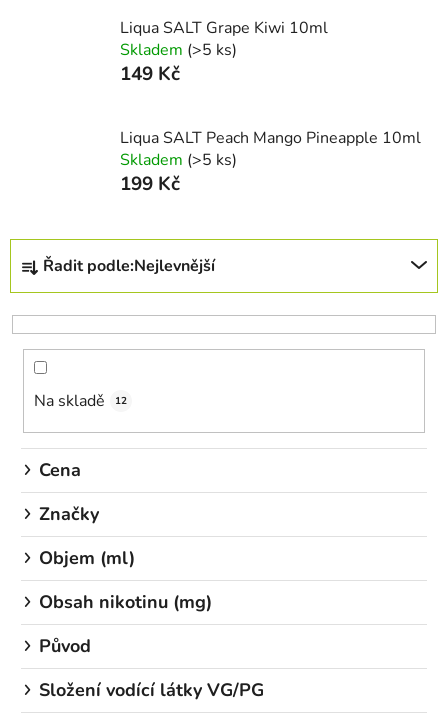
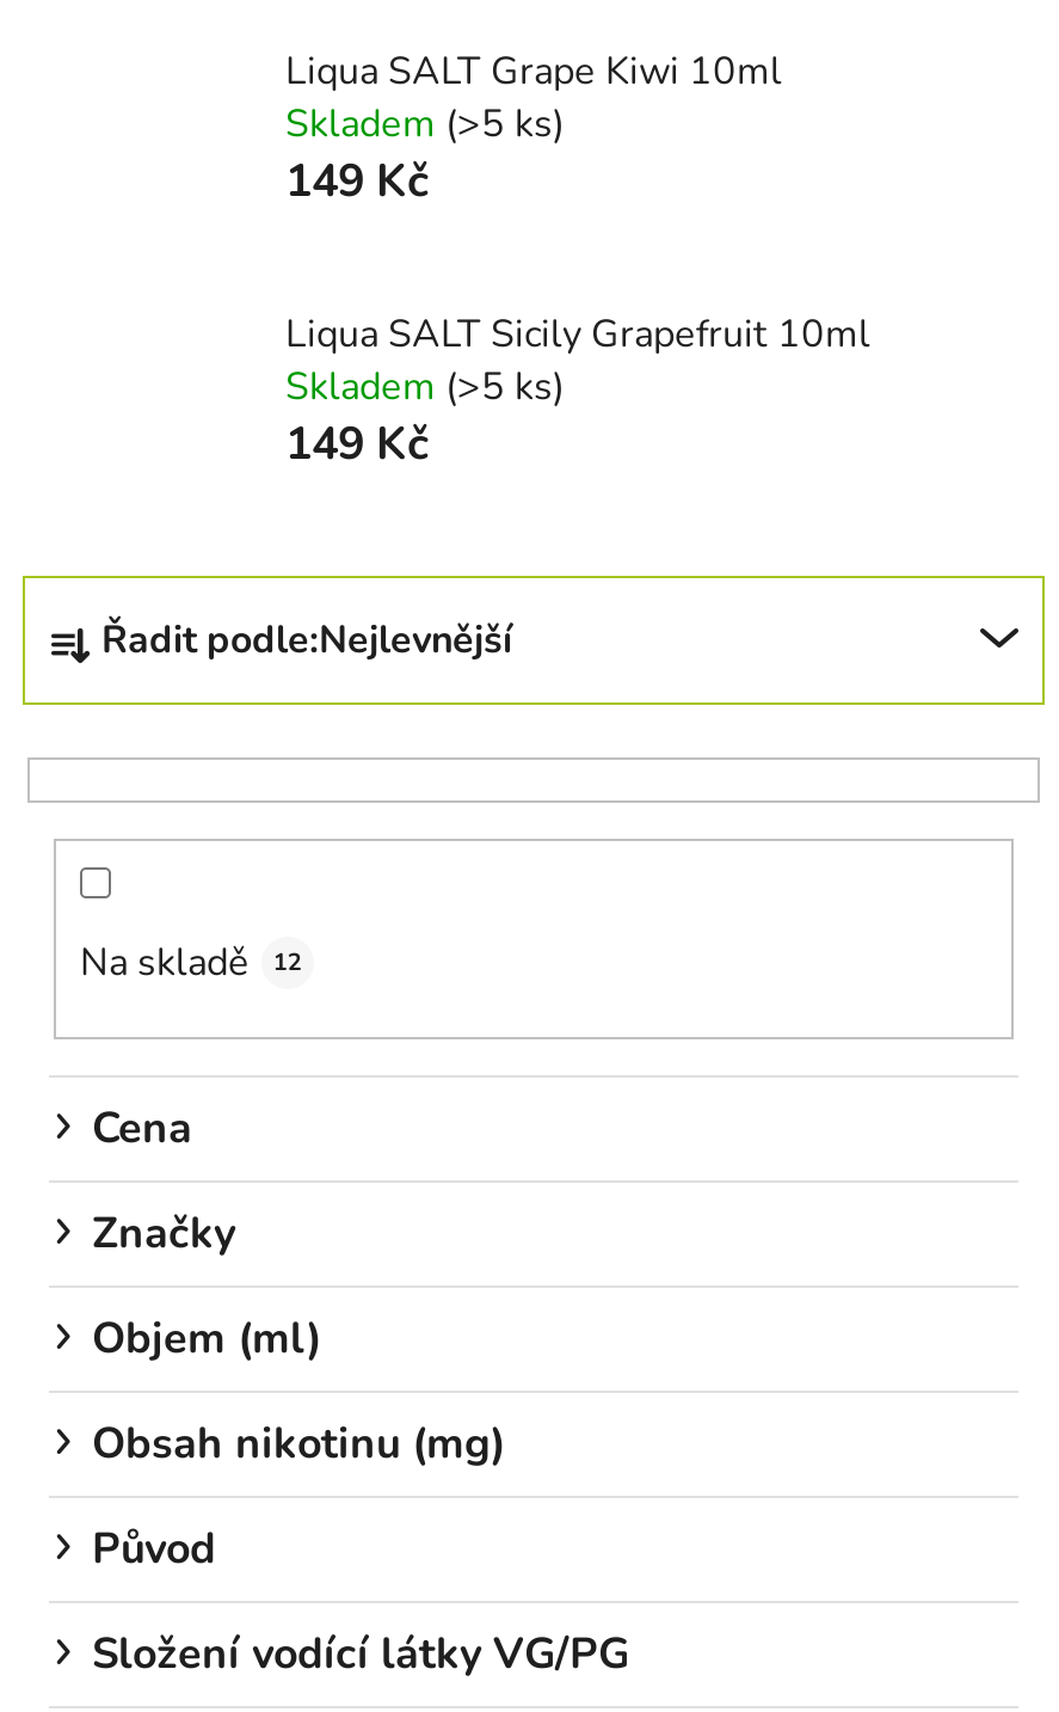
[120,126,421,148] Liqua SALT Peach Mango Pineapple 10ml -> [285,307,870,360] Liqua SALT Sicily Grapefruit 10ml
[120,170,180,196] 199 Kč -> [285,412,429,474] 149 Kč

